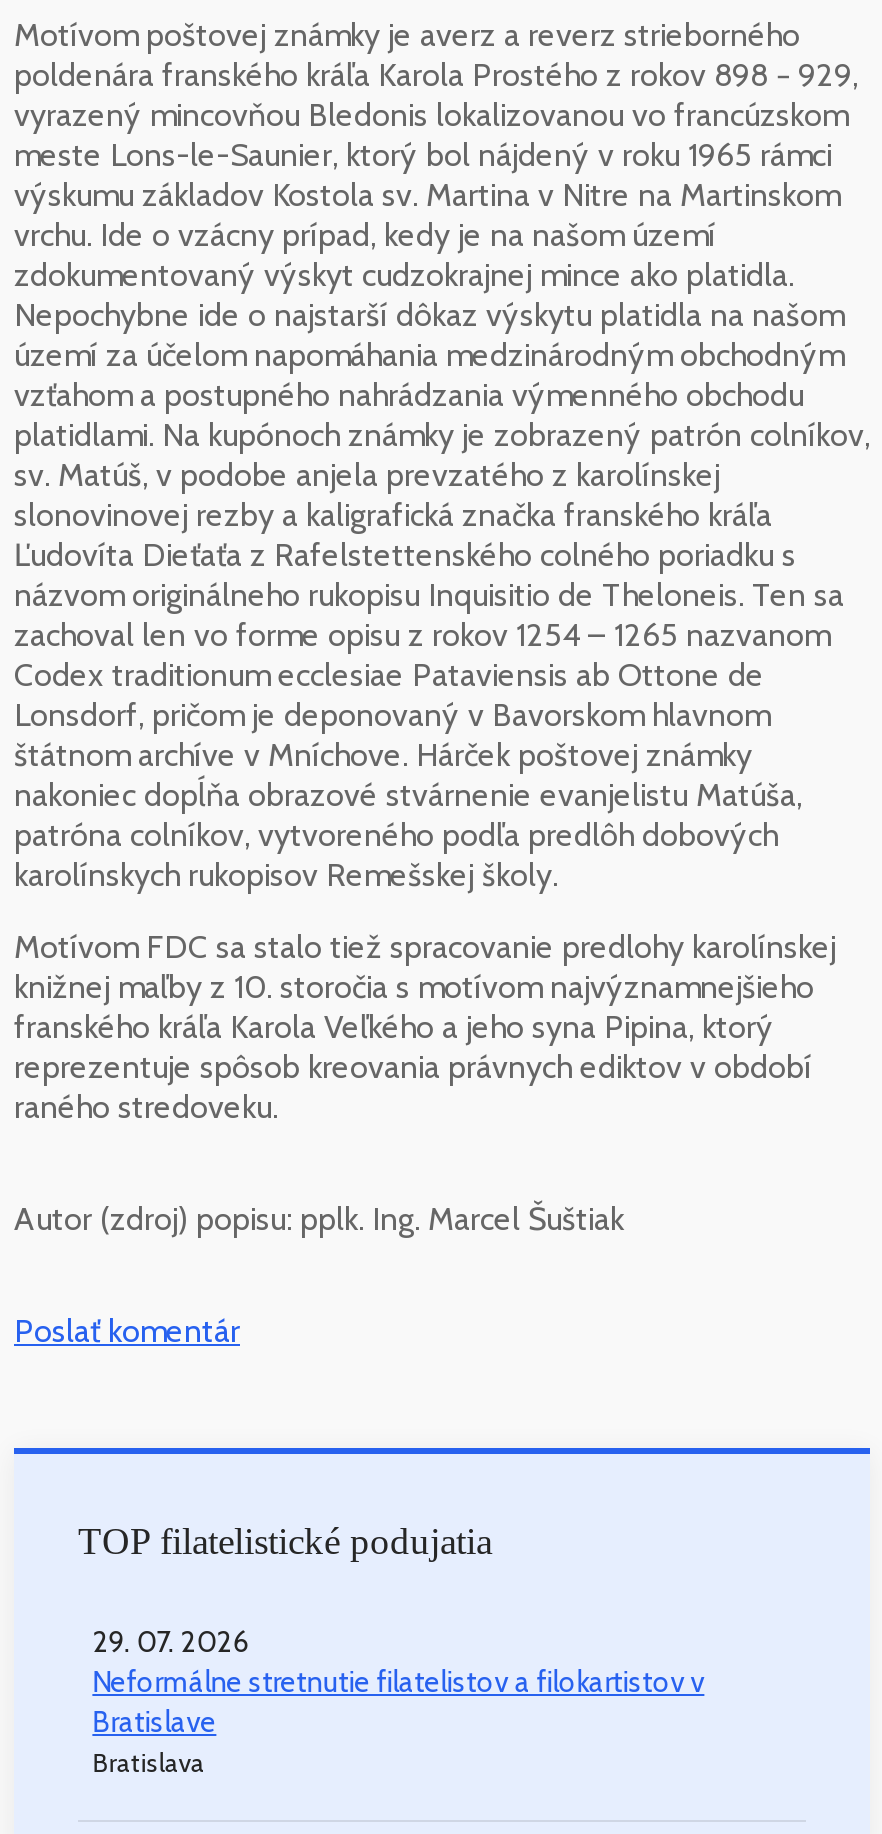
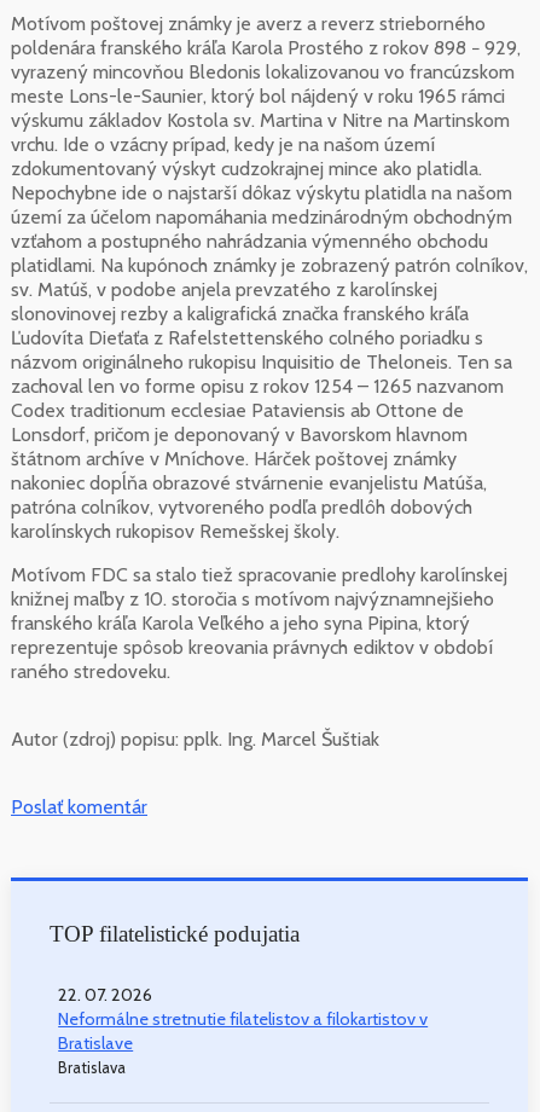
[92,1625,248,1661] 29. 07. 2026 -> [58,984,152,1006] 22. 07. 2026

